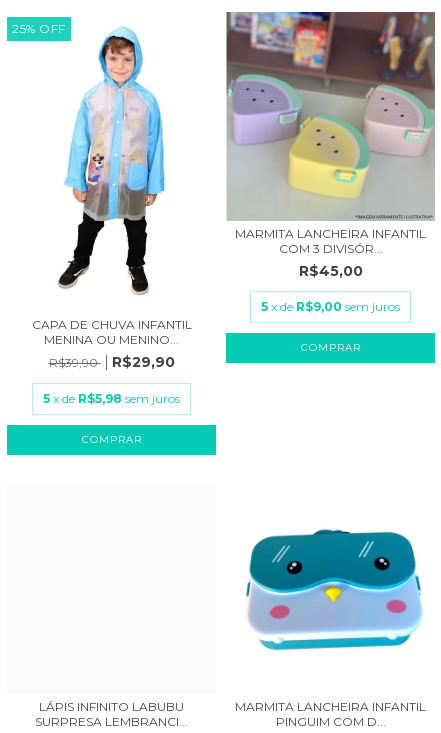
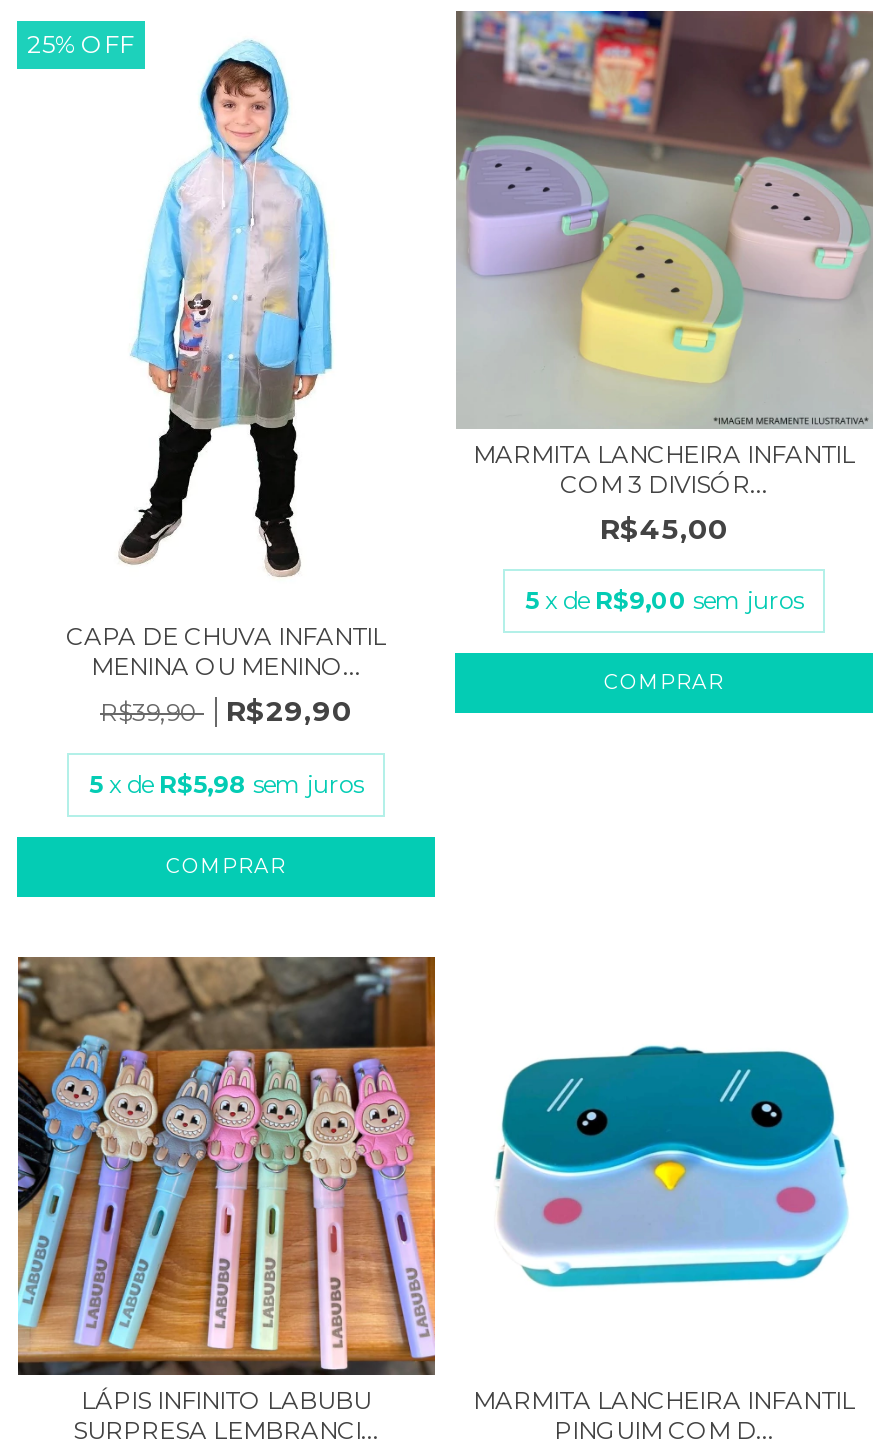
none -> [15,955,437,1377] [image]

